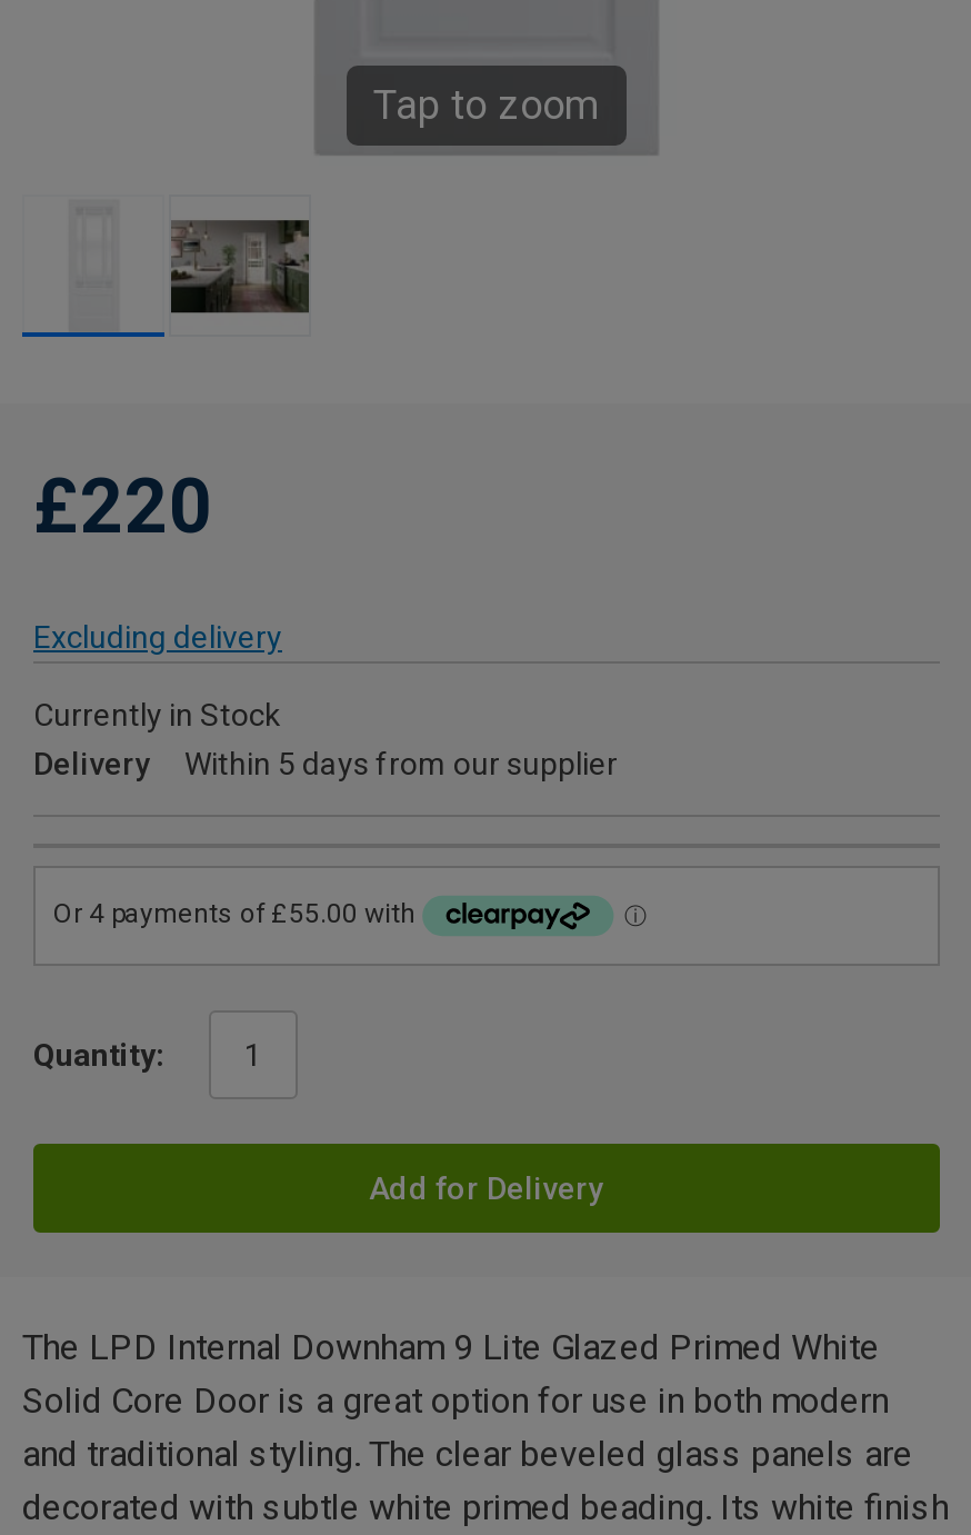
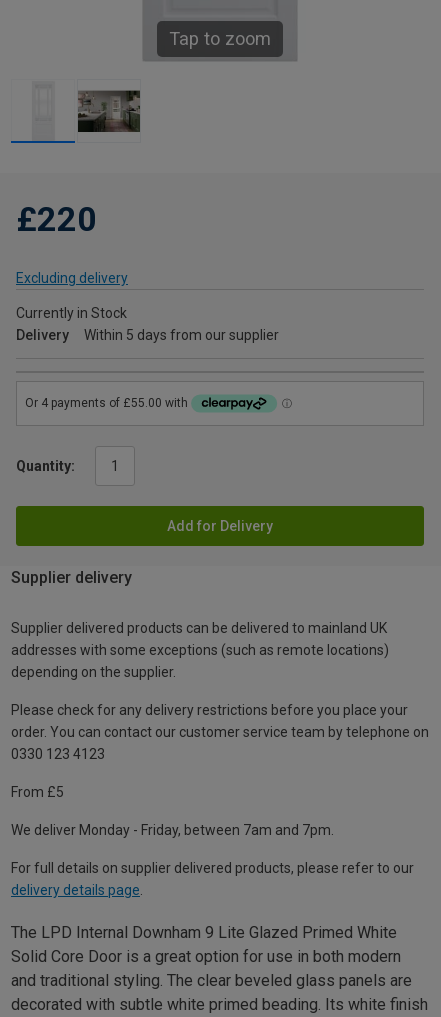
none -> [11,568,429,898] Supplier delivery | Supplier delivered products can be delivered to mainland UK | addresses with some exceptions (such as remote locations) | depending on the supplier. | Please check for any delivery restrictions before you place your | order. You can contact our customer service team by telephone on | 0330 123 4123 | From £5 | We deliver Monday - Friday, between 7am and 7pm. | For full details on supplier delivered products, please refer to our | delivery details page.

